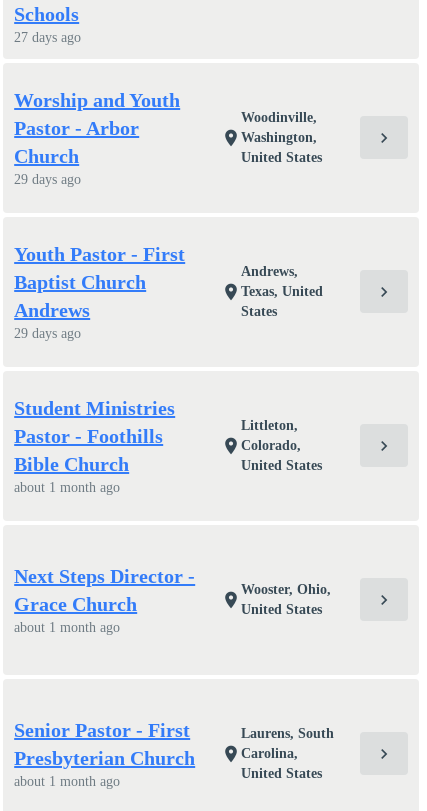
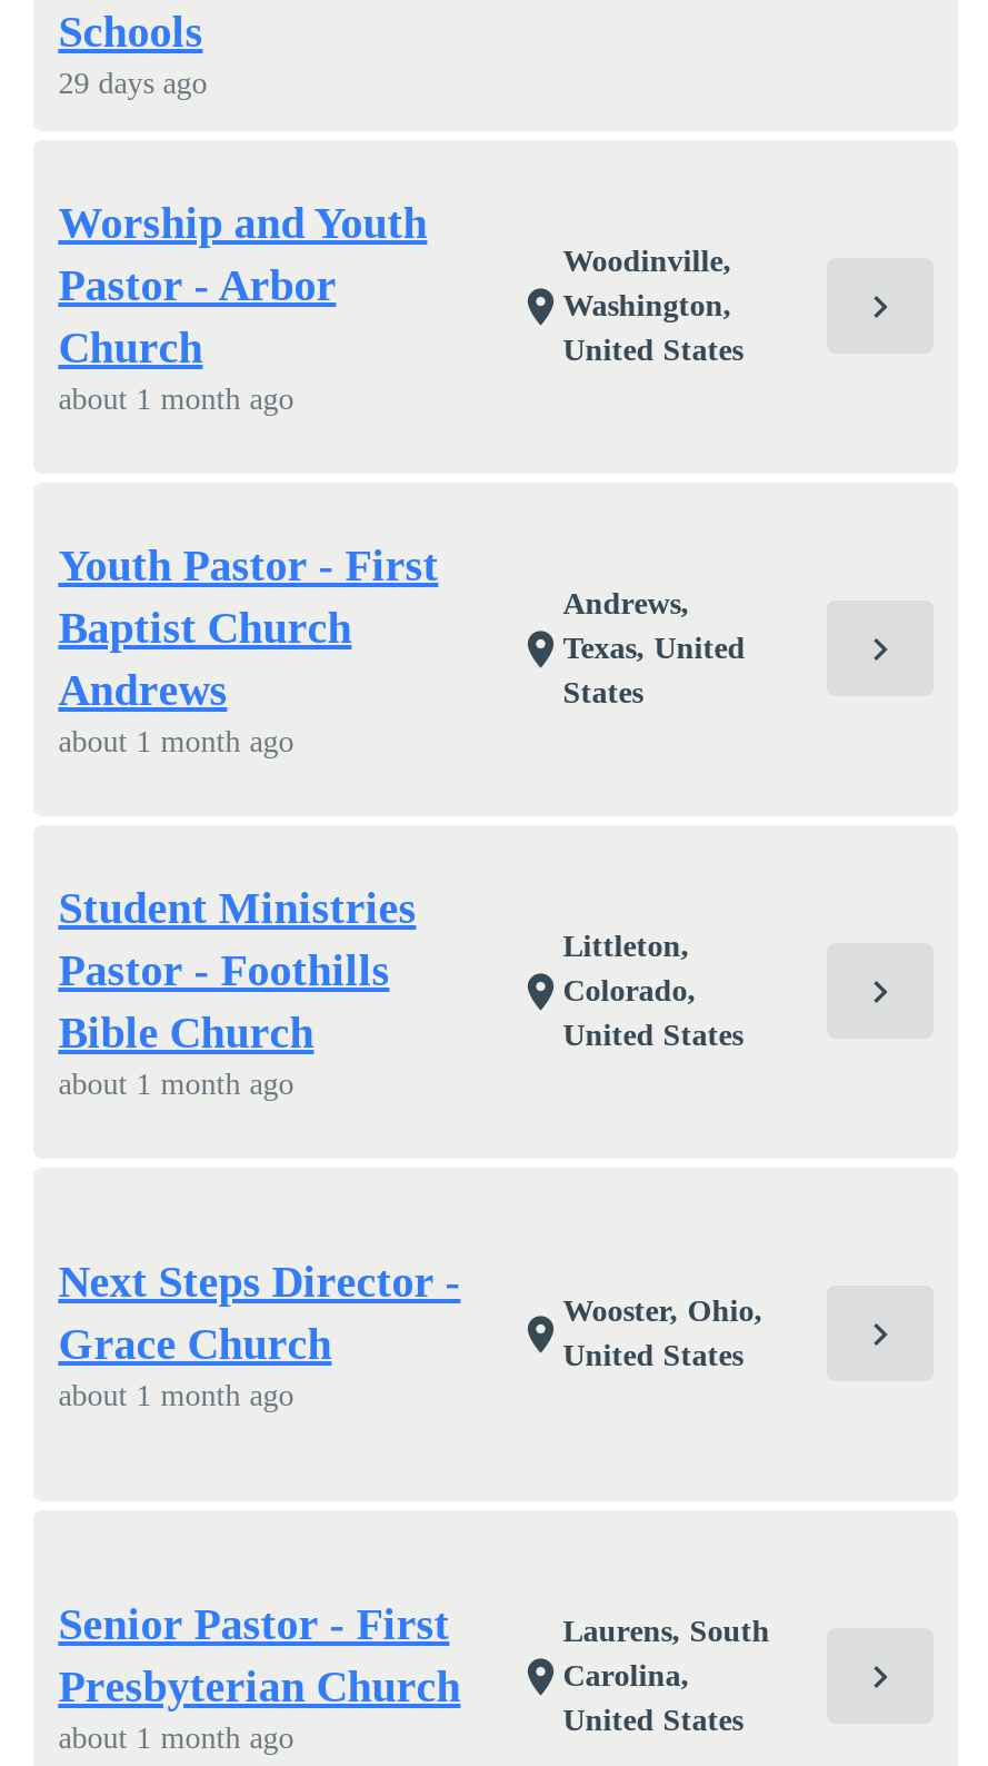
[14,30,81,45] 27 days ago -> [58,67,207,100] 29 days ago
[14,172,81,187] 29 days ago -> [58,383,294,416] about 1 month ago
[14,326,81,341] 29 days ago -> [58,725,294,758] about 1 month ago

